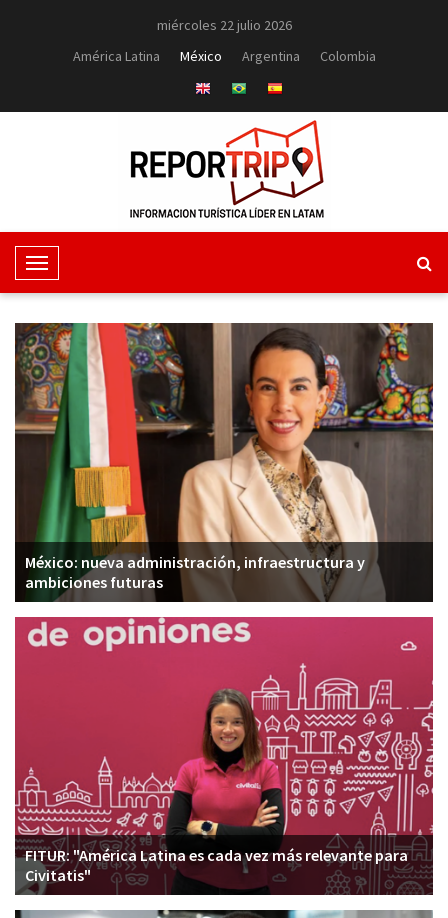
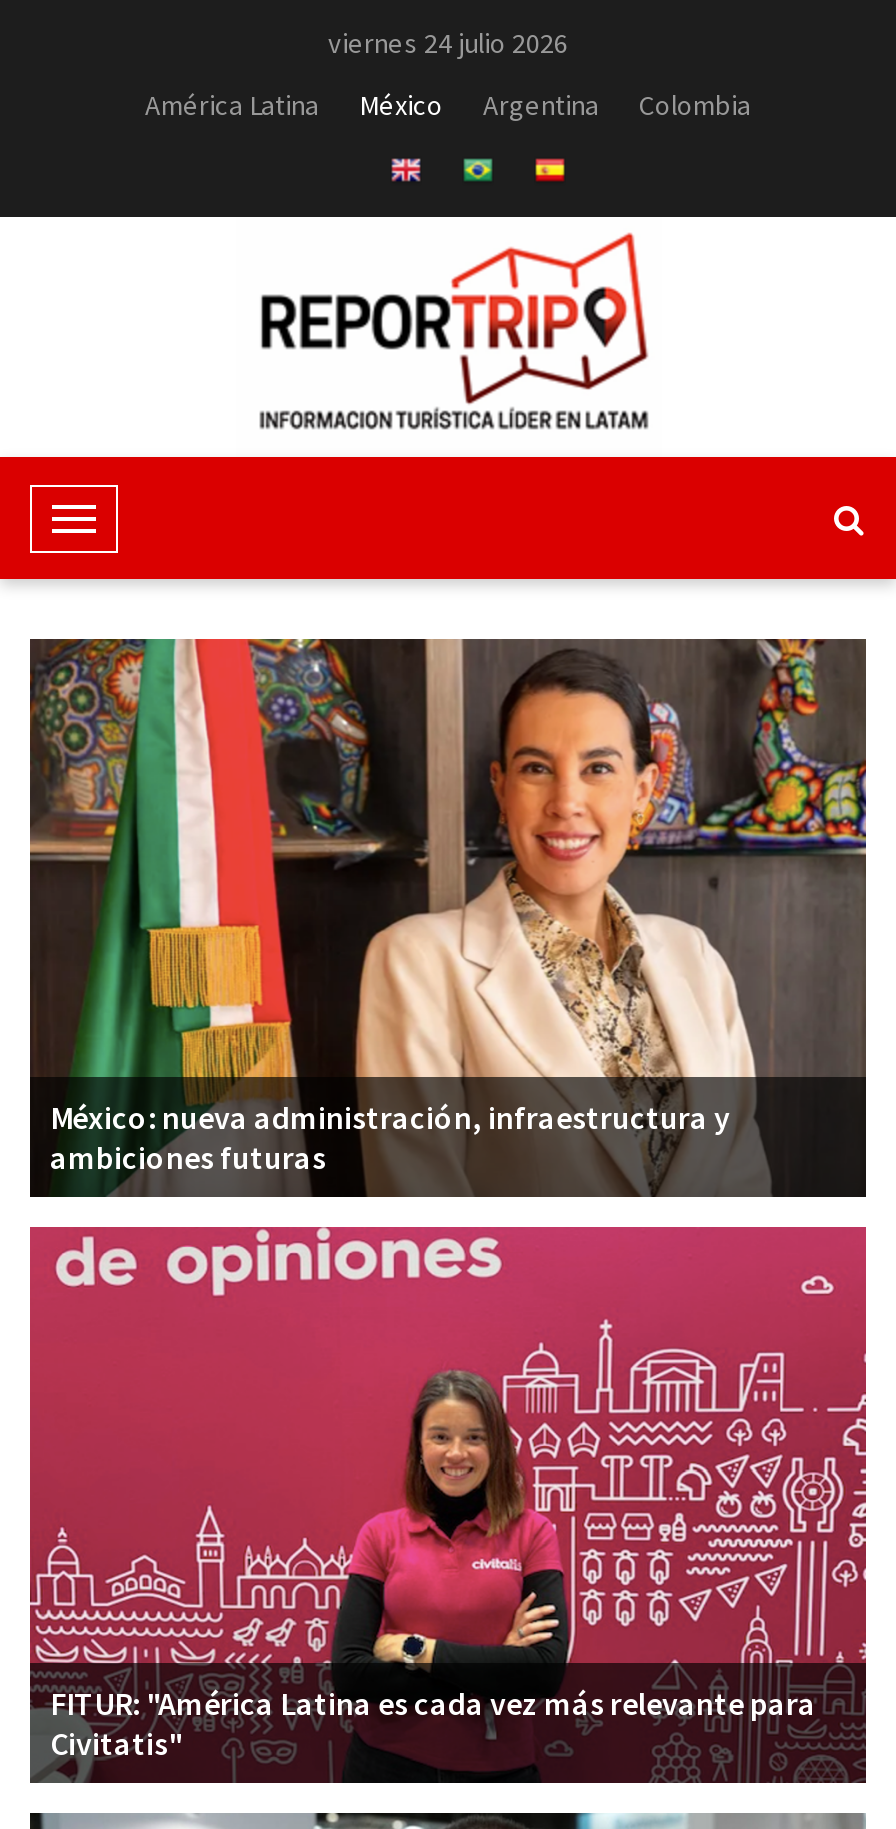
[156,16,291,34] miércoles 22 julio 2026 -> [328,25,568,61] viernes 24 julio 2026

